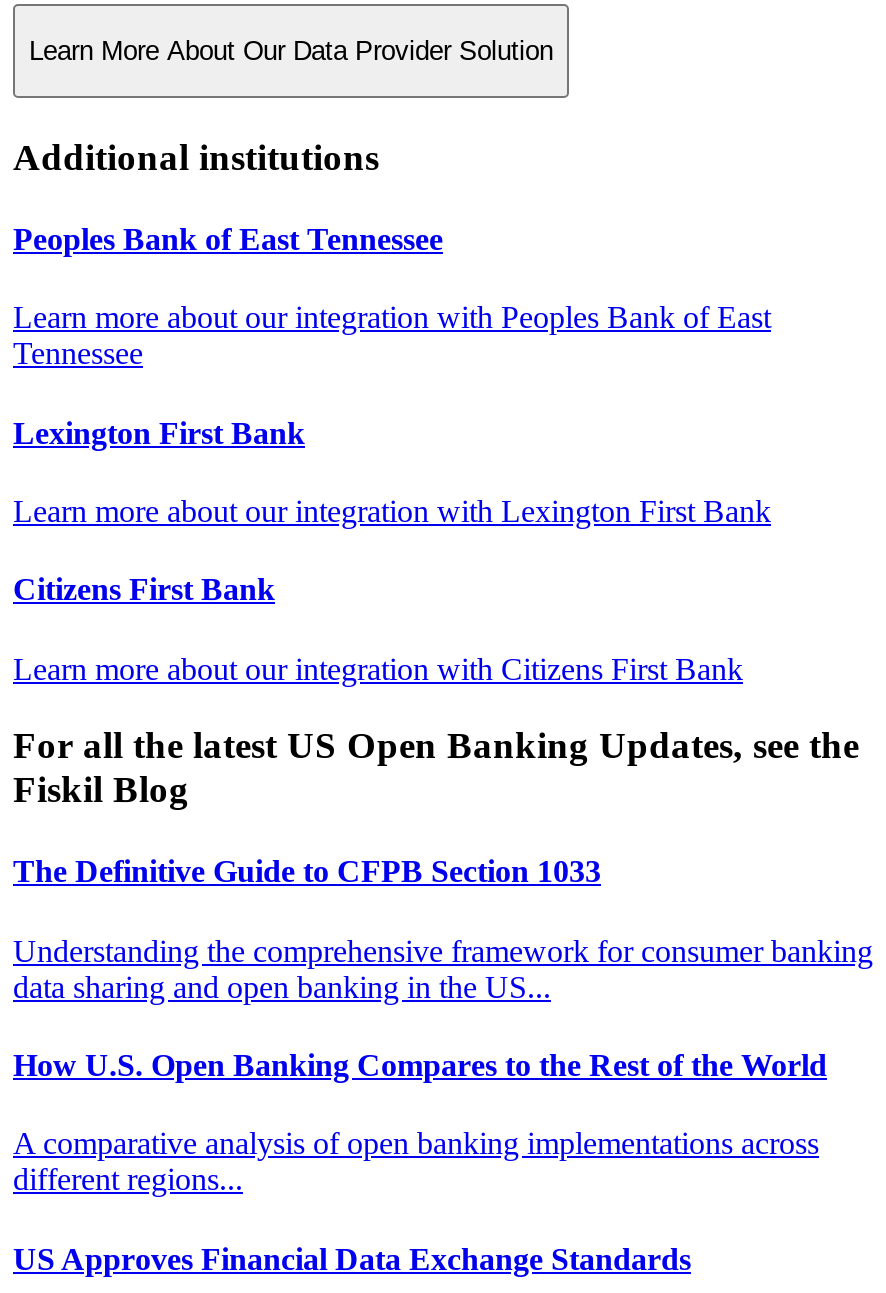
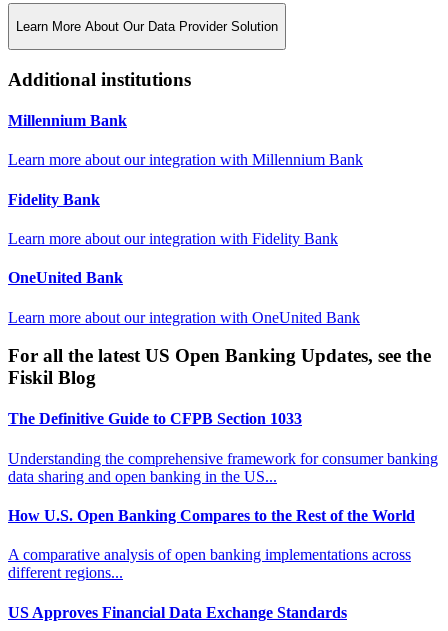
[13,222,443,256] Peoples Bank of East Tennessee -> [8,112,127,129] Millennium Bank
[13,301,771,371] Learn more about our integration with Peoples Bank of East | Tennessee -> [8,151,363,168] Learn more about our integration with Millennium Bank
[13,415,305,449] Lexington First Bank -> [8,191,100,208] Fidelity Bank
[13,494,771,528] Learn more about our integration with Lexington First Bank -> [8,230,338,247] Learn more about our integration with Fidelity Bank
[13,572,275,606] Citizens First Bank -> [8,269,123,286] OneUnited Bank
[13,651,743,685] Learn more about our integration with Citizens First Bank -> [8,308,360,325] Learn more about our integration with OneUnited Bank

